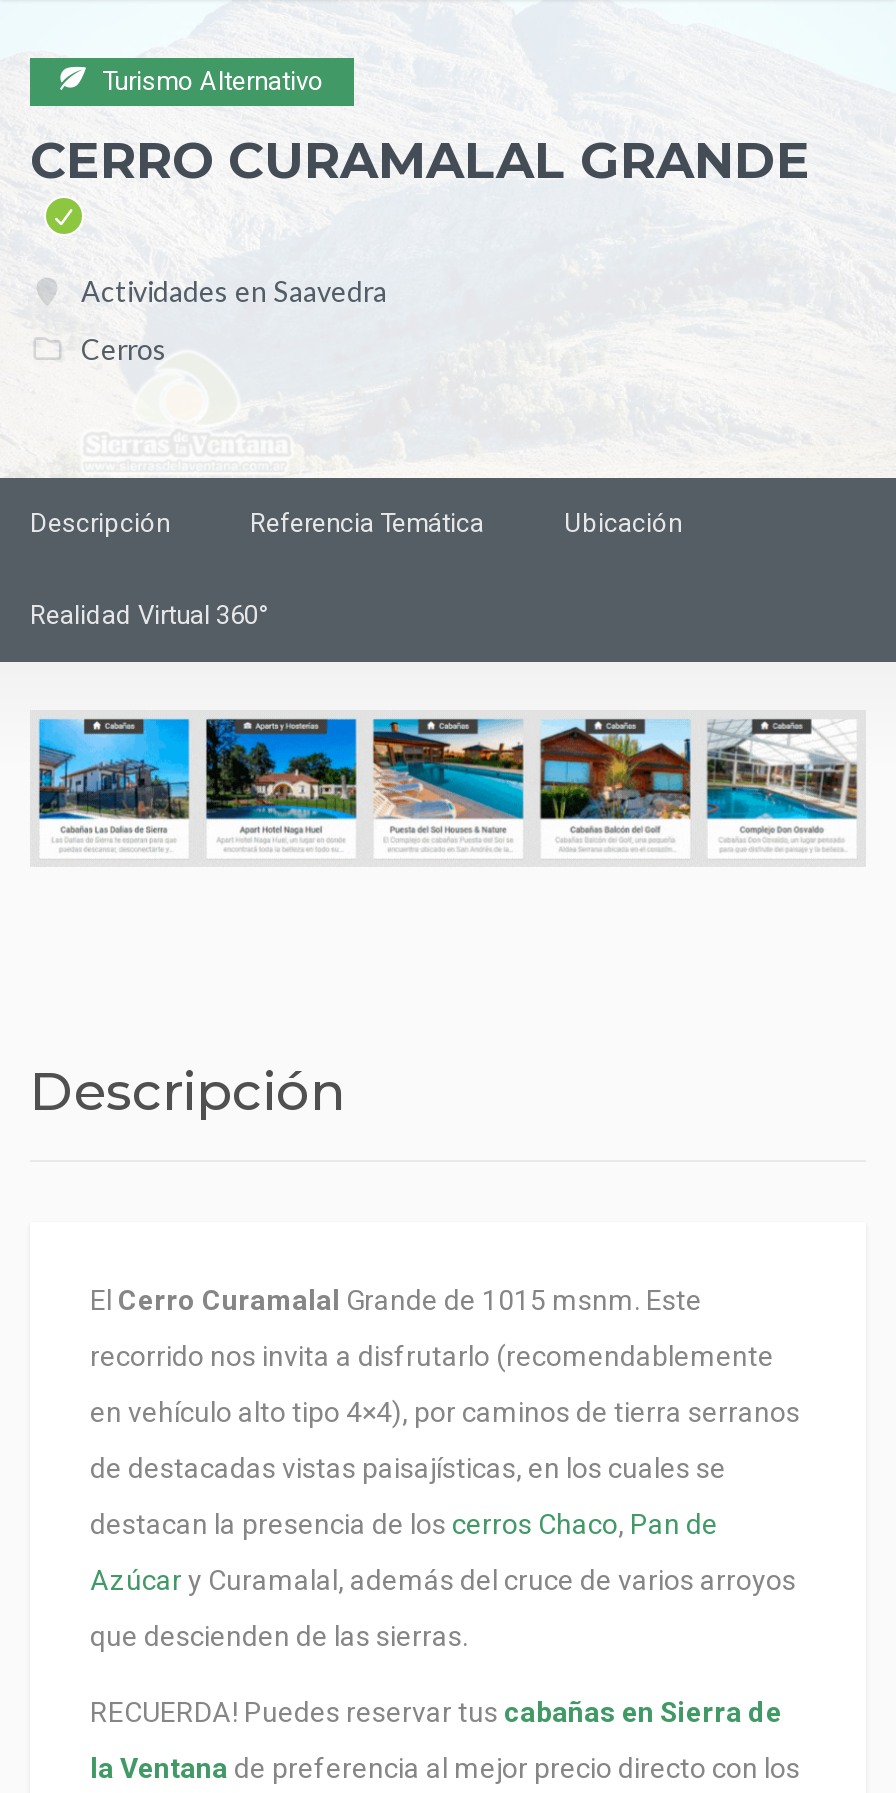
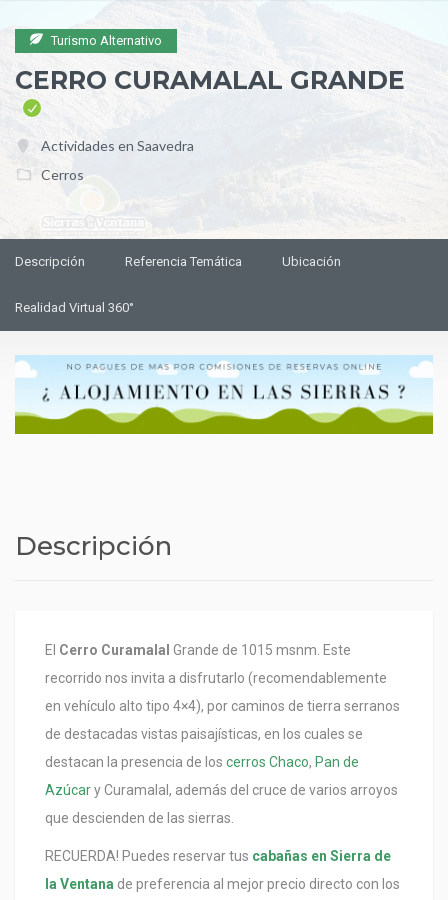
[30,714,866,868] [image] -> [14,358,434,435] [image]

